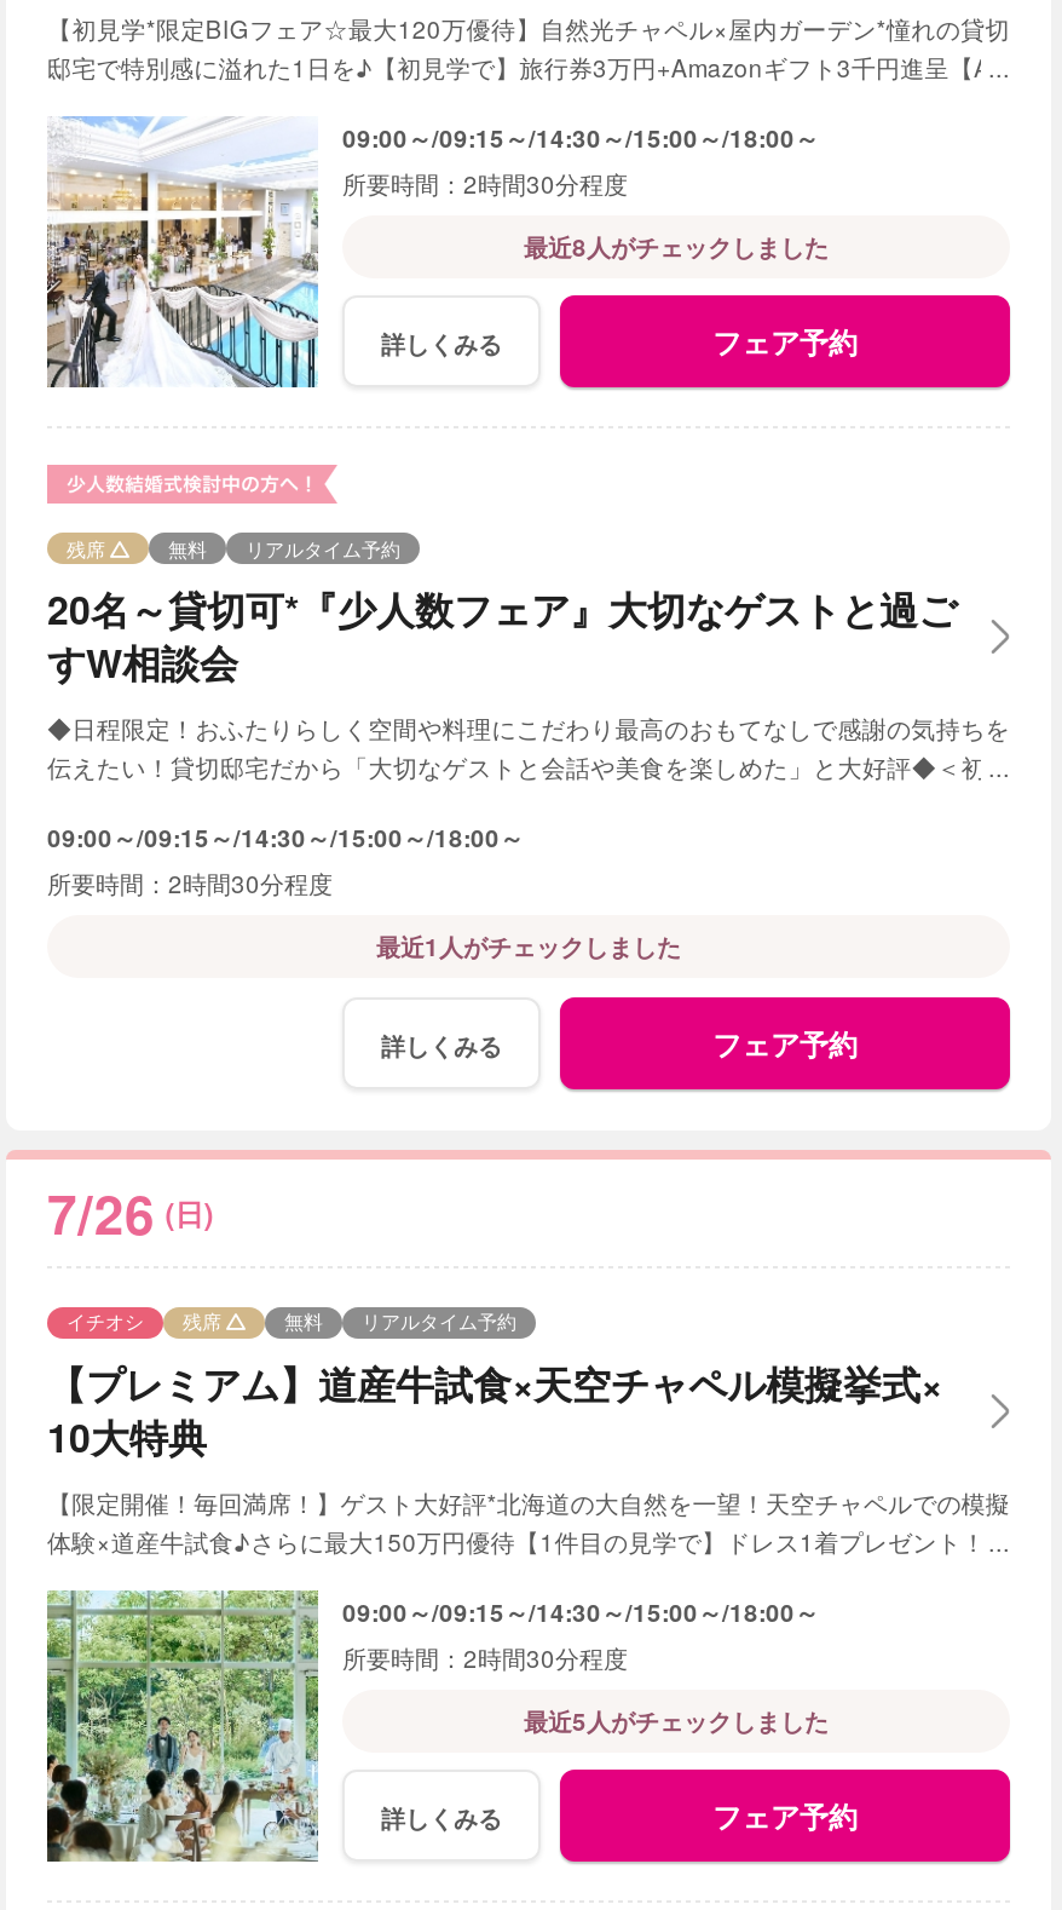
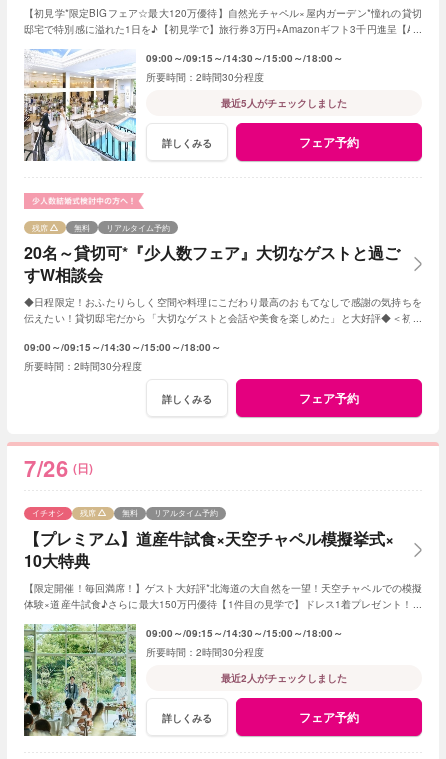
[524,231,829,265] 最近8人がチェックしました -> none
[376,930,681,964] 最近1人がチェックしました -> none
none -> [221,671,347,685] 最近2人がチェックしました
moved [524,1704,829,1737] -> [221,96,347,110]: 最近5人がチェックしました

